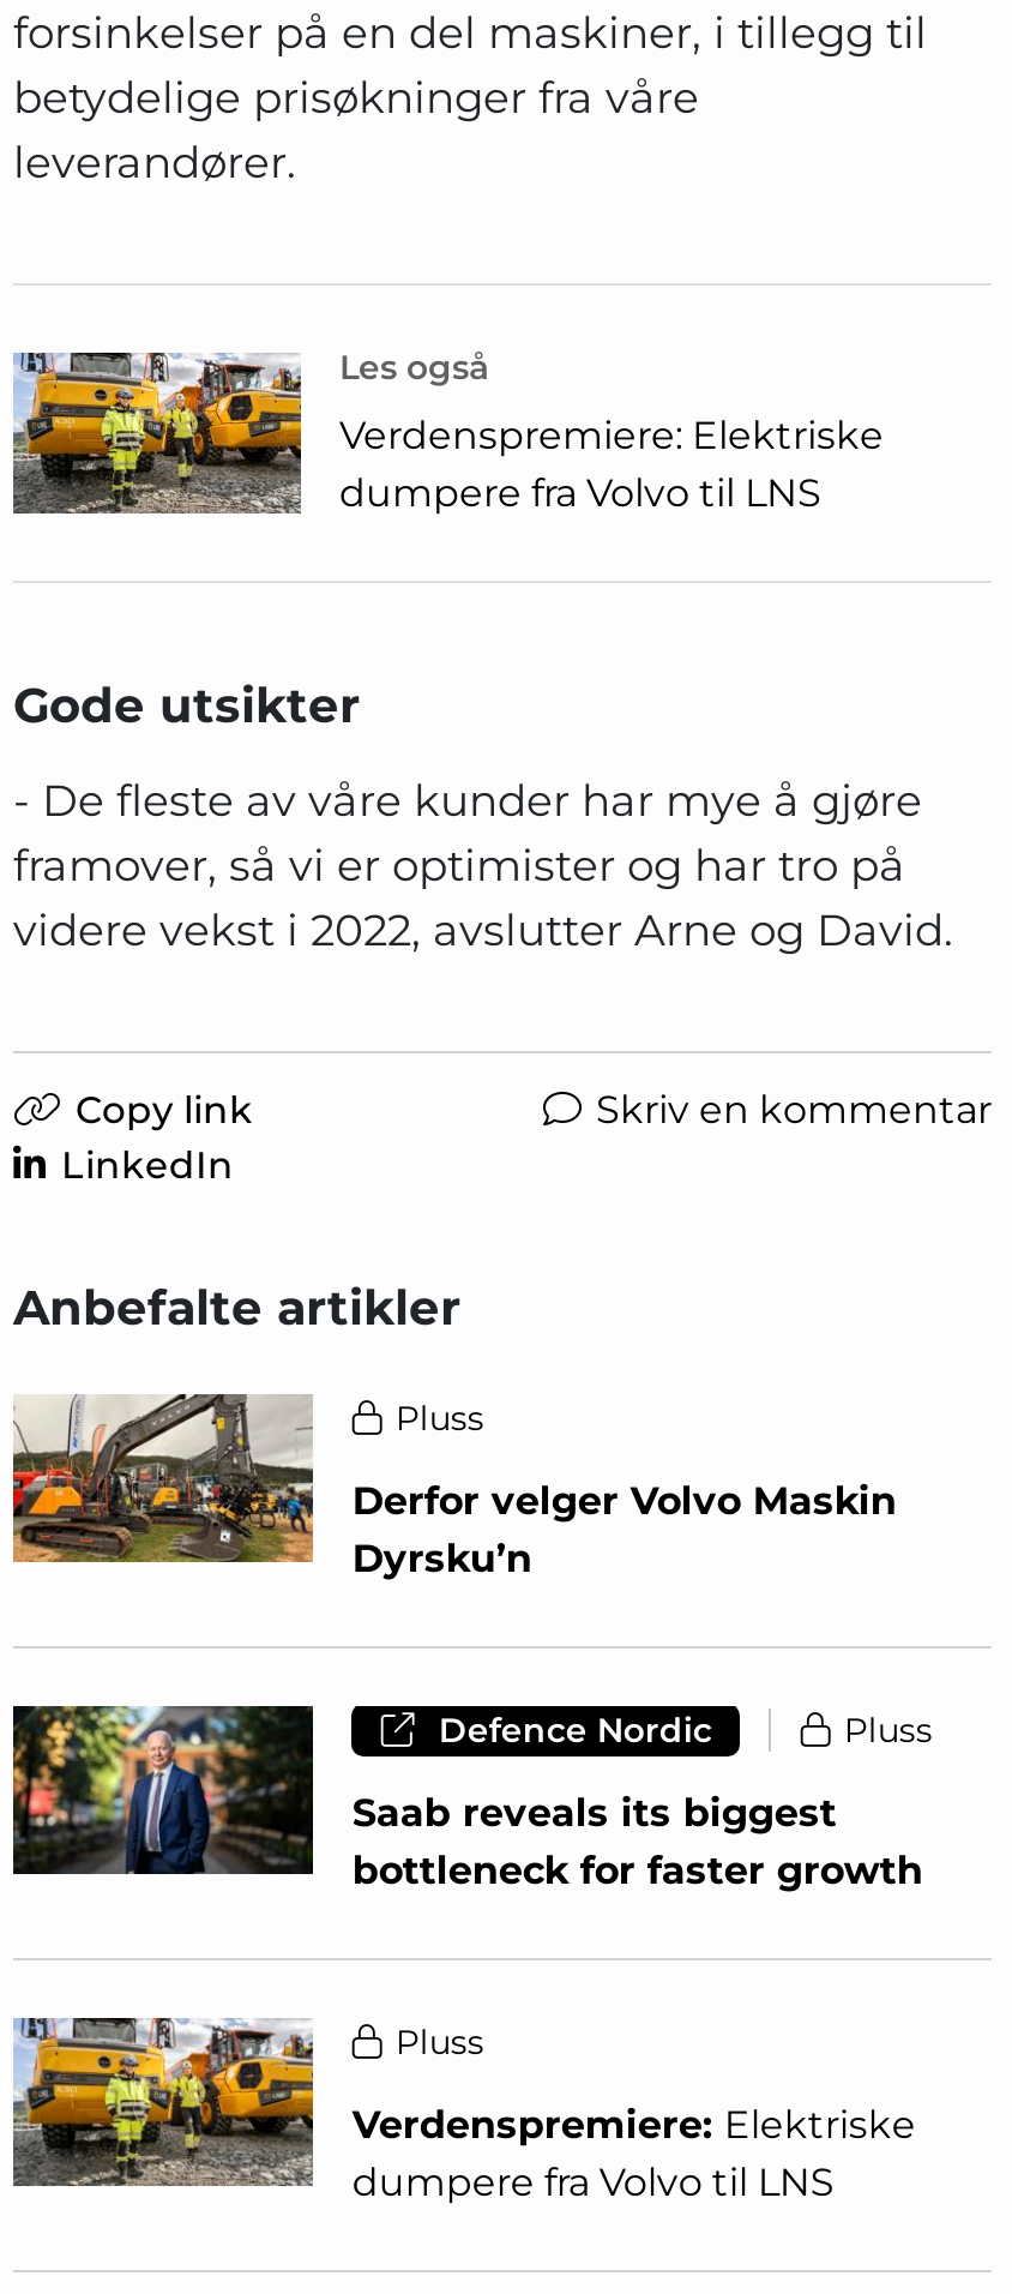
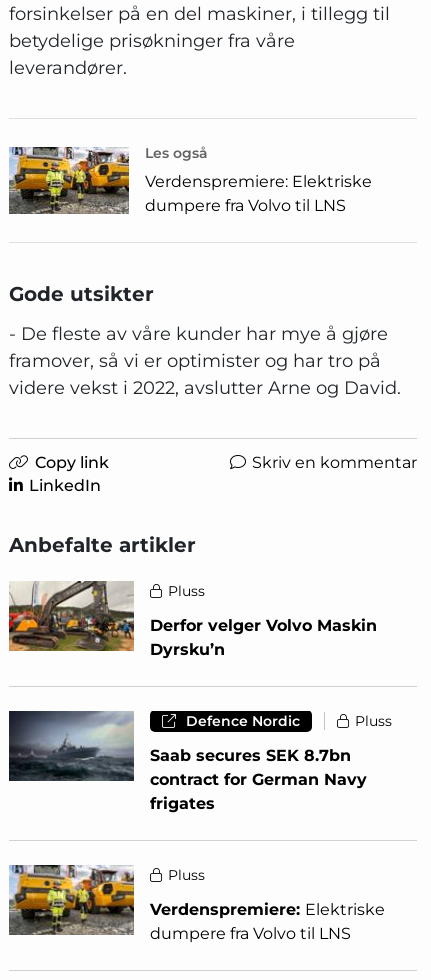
[11,1704,923,1893] [image] | Saab reveals its biggest | bottleneck for faster growth -> [9,710,367,813] [image] | Saab secures SEK 8.7bn | contract for German Navy | frigates

